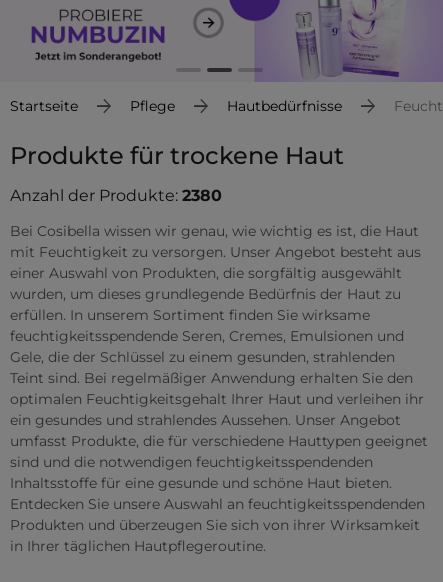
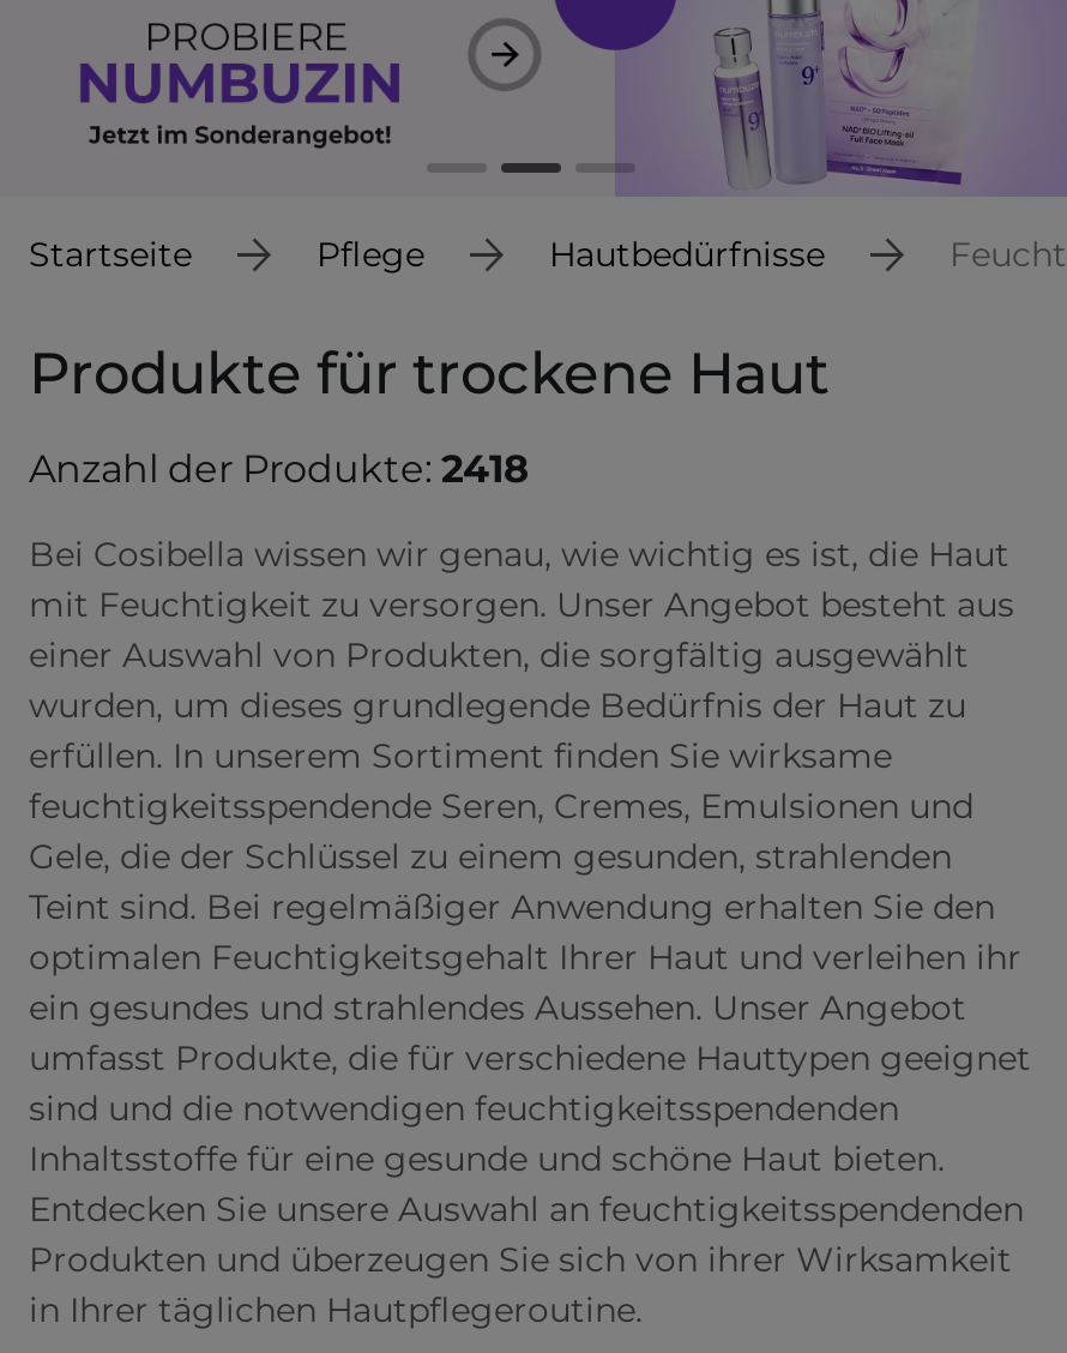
[10,186,222,205] Anzahl der Produkte: 2380 -> [29,447,530,493] Anzahl der Produkte: 2418

